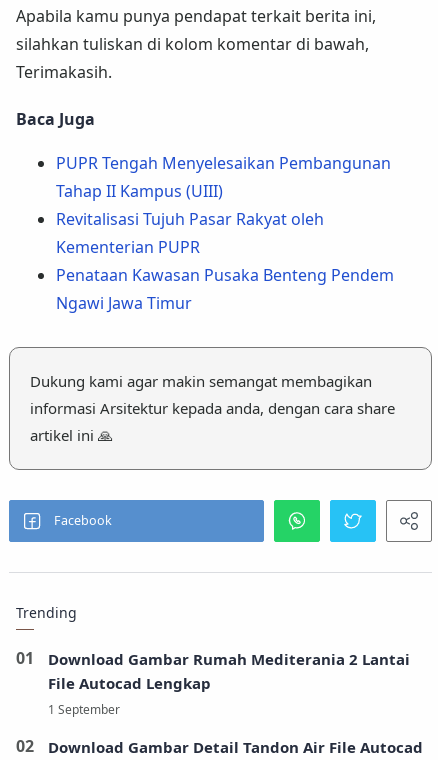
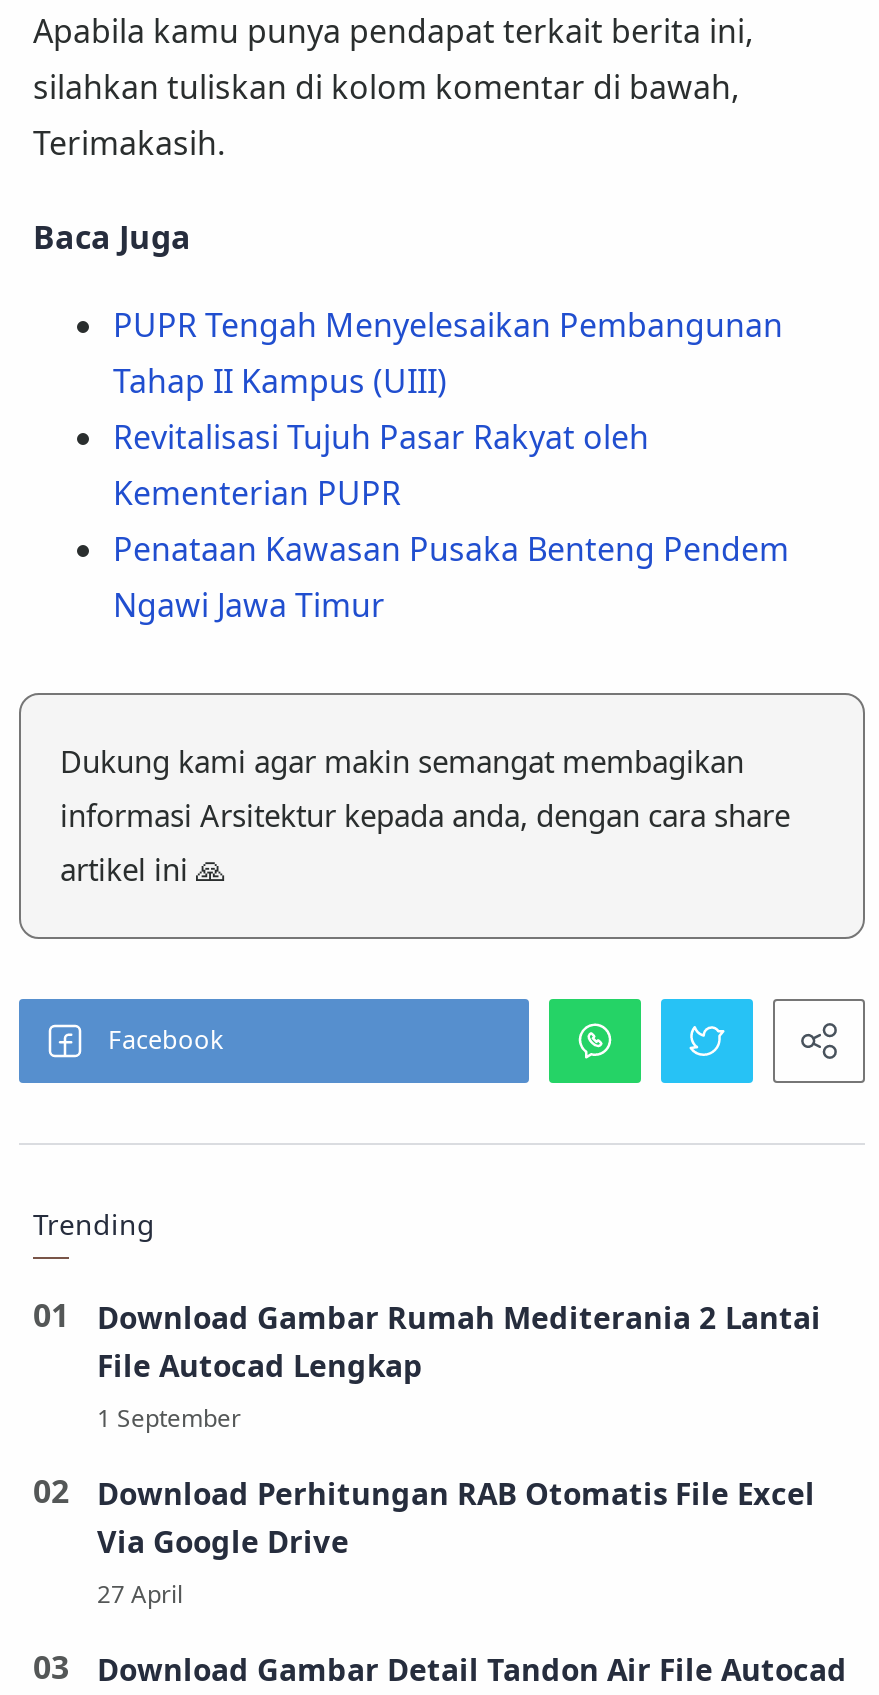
none -> [97,1473,815,1561] Download Perhitungan RAB Otomatis File Excel | Via Google Drive

